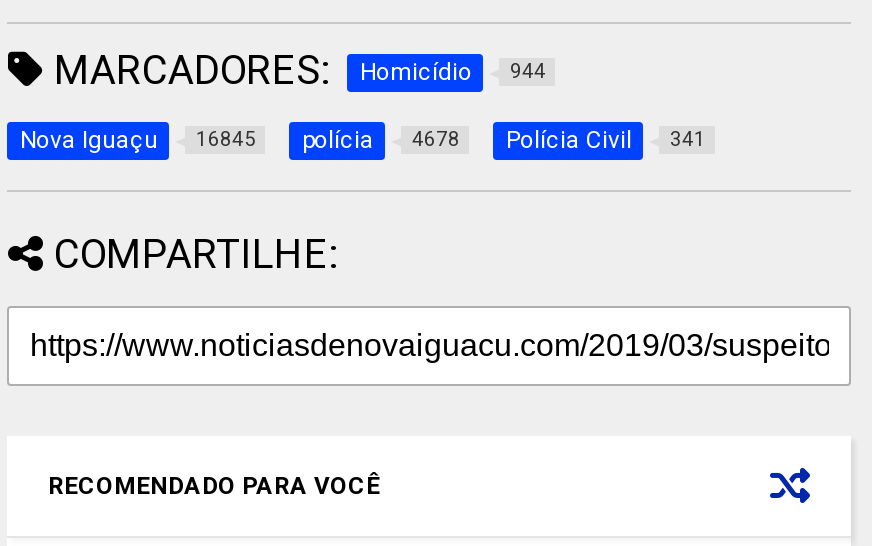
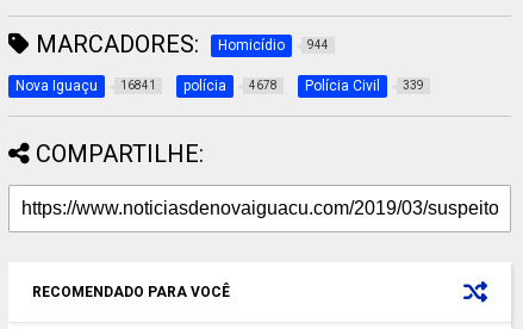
[20,126,256,154] Nova Iguaçu 16845 -> [16,77,157,94] Nova Iguaçu 16841
[506,126,706,154] Polícia Civil 341 -> [305,77,425,94] Polícia Civil 339

